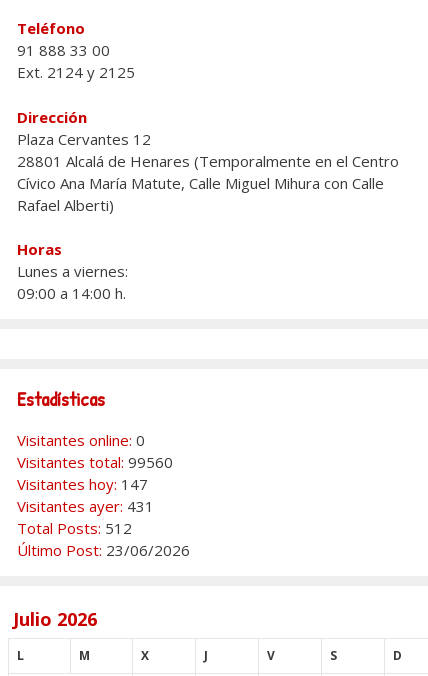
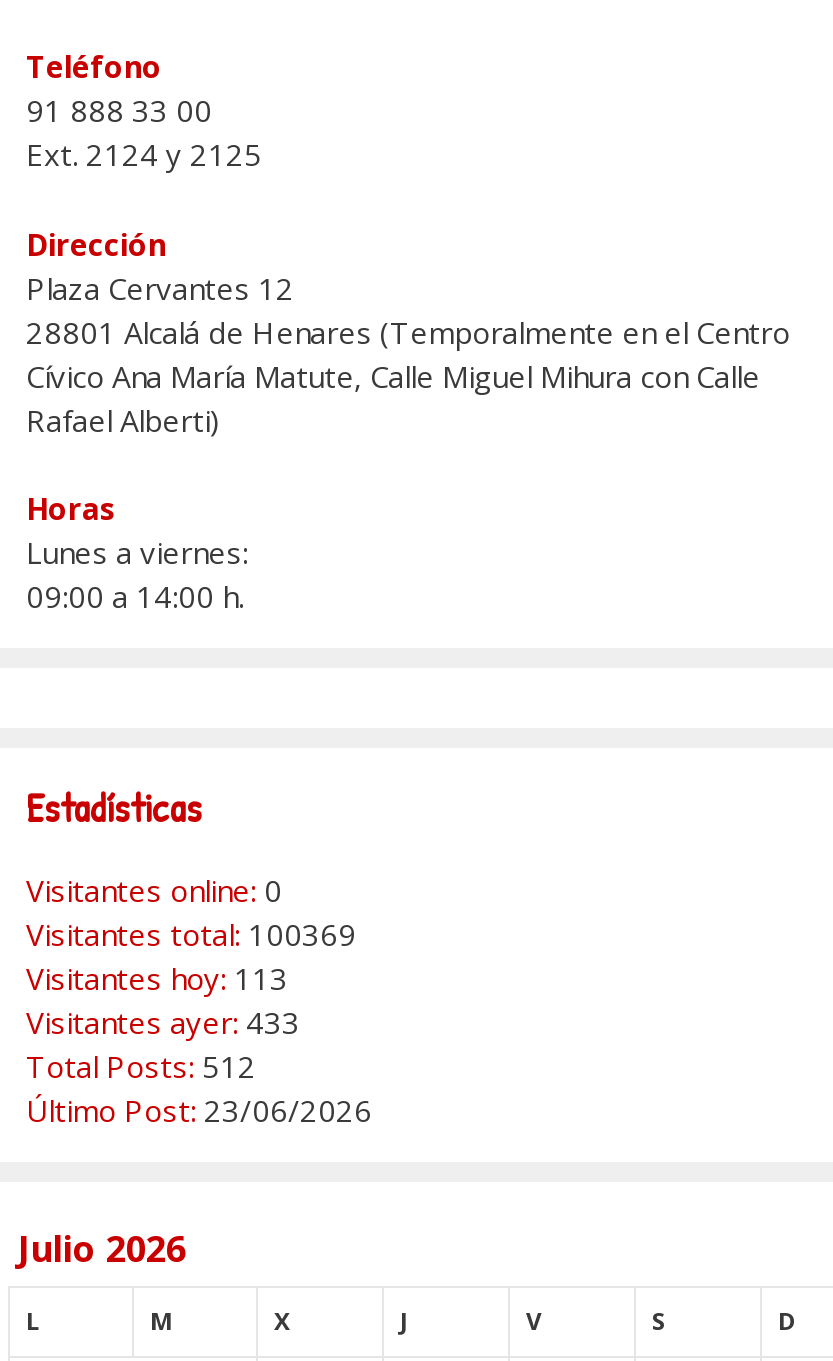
[17,452,173,472] Visitantes total: 99560 -> [26,915,356,955] Visitantes total: 100369
[17,474,148,494] Visitantes hoy: 147 -> [26,959,288,999] Visitantes hoy: 113
[17,496,154,516] Visitantes ayer: 431 -> [26,1003,300,1043] Visitantes ayer: 433

